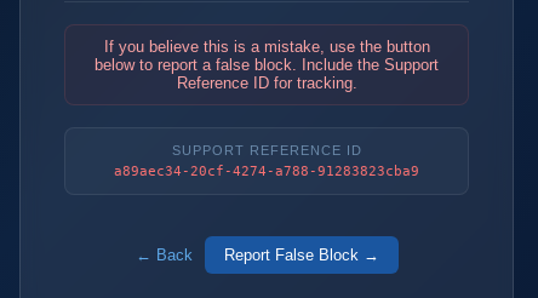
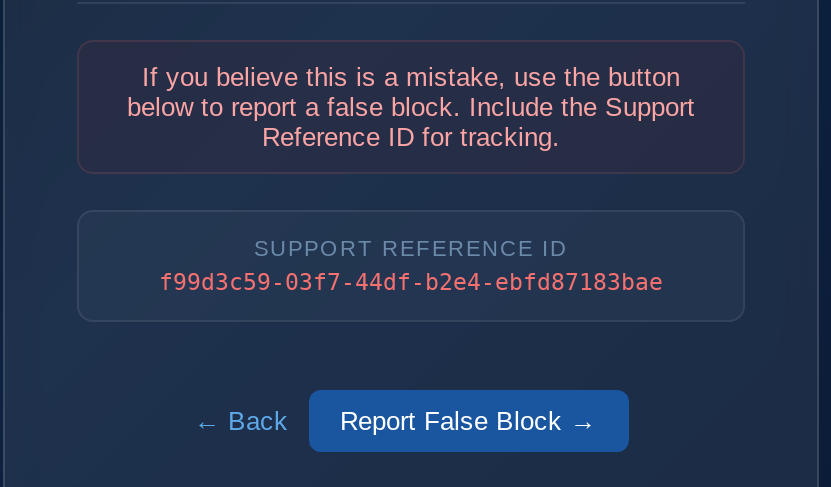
[114,162,419,179] a89aec34-20cf-4274-a788-91283823cba9 -> [159,268,663,296] f99d3c59-03f7-44df-b2e4-ebfd87183bae

